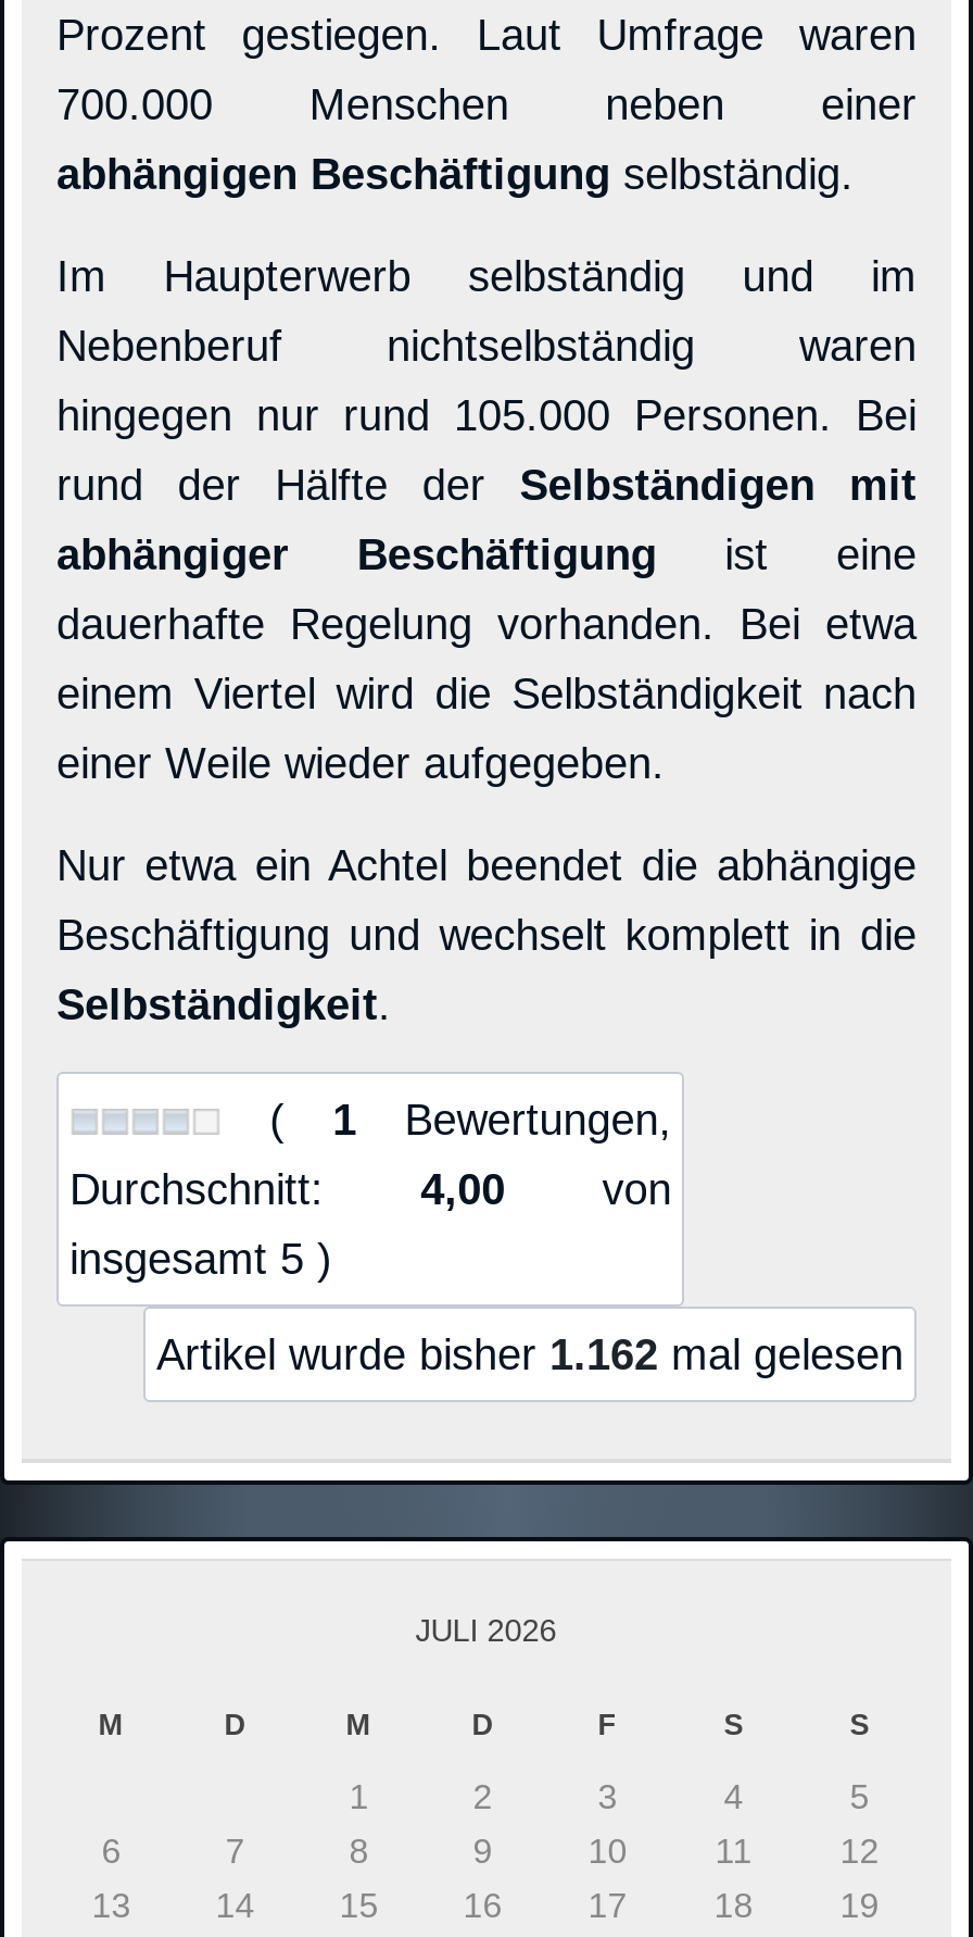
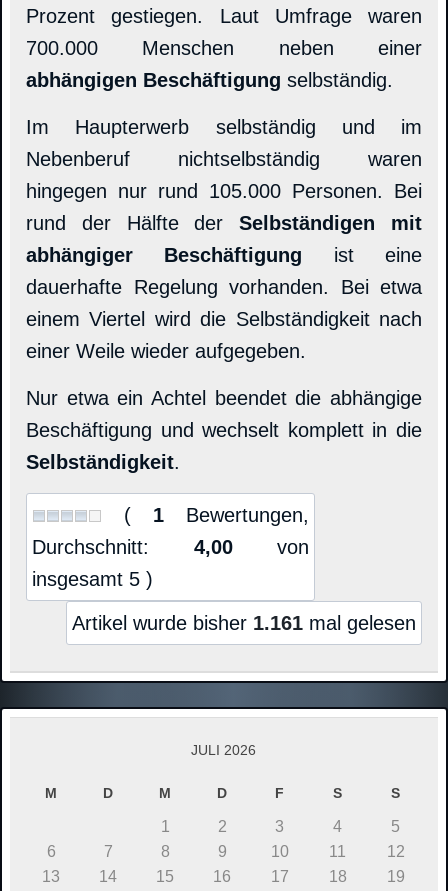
[156,1332,903,1379] Artikel wurde bisher 1.162 mal gelesen -> [72,612,416,634] Artikel wurde bisher 1.161 mal gelesen

